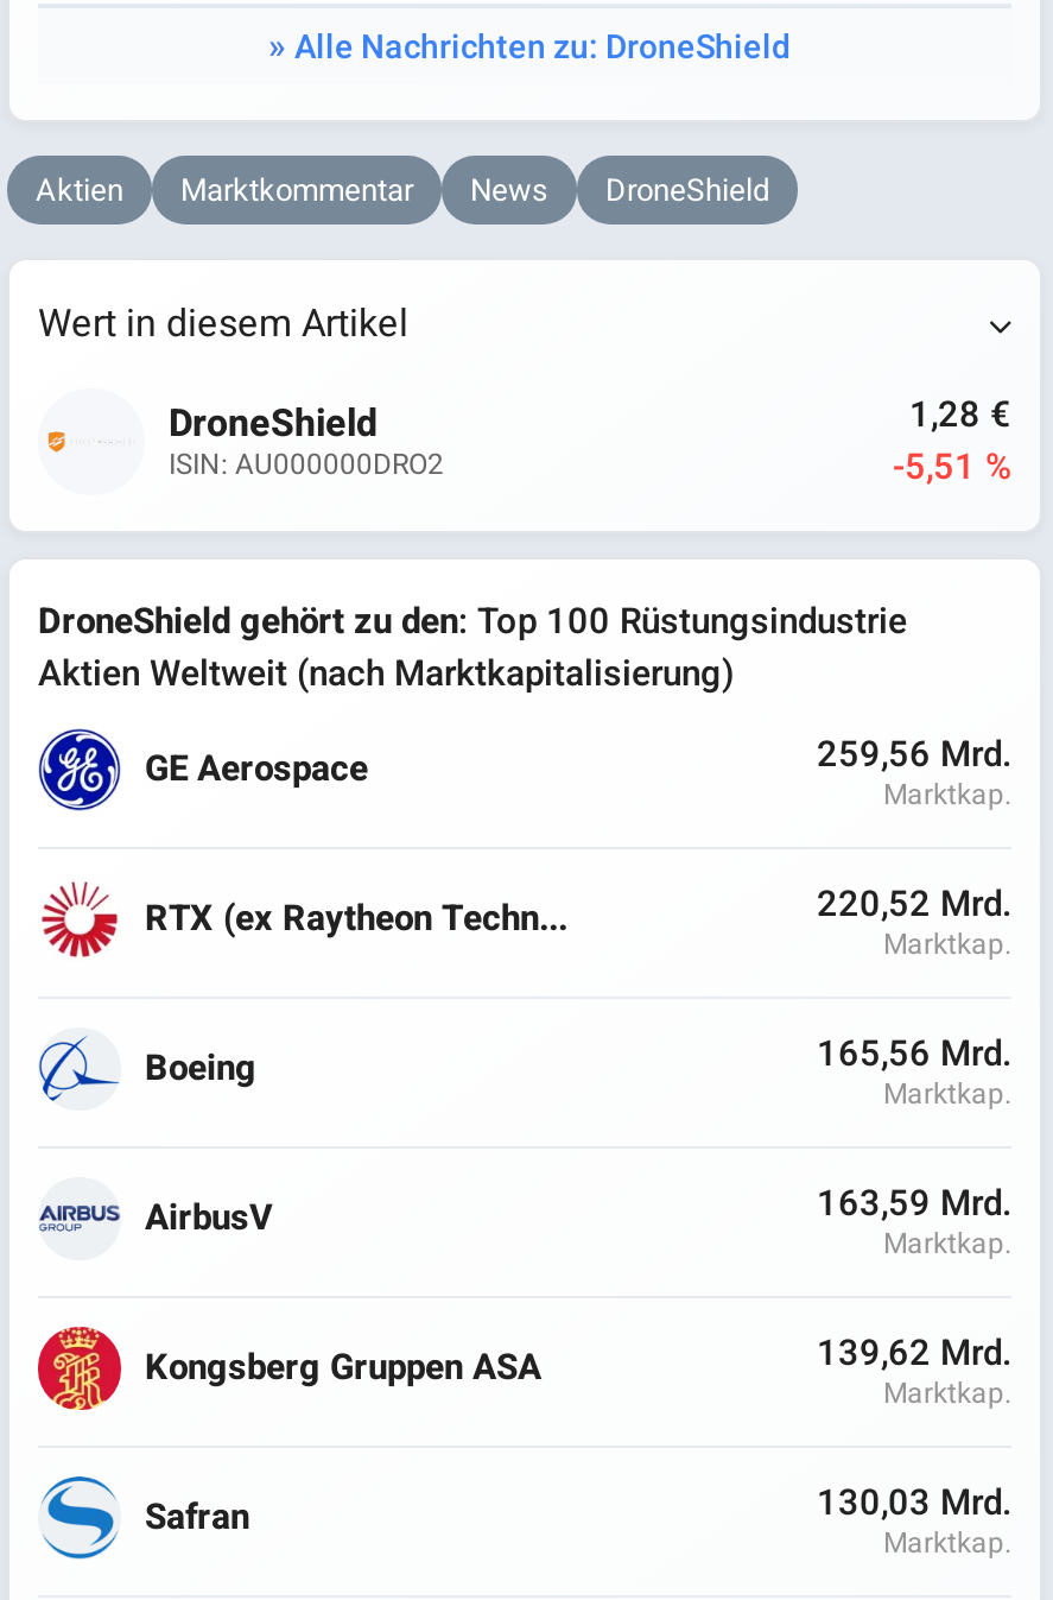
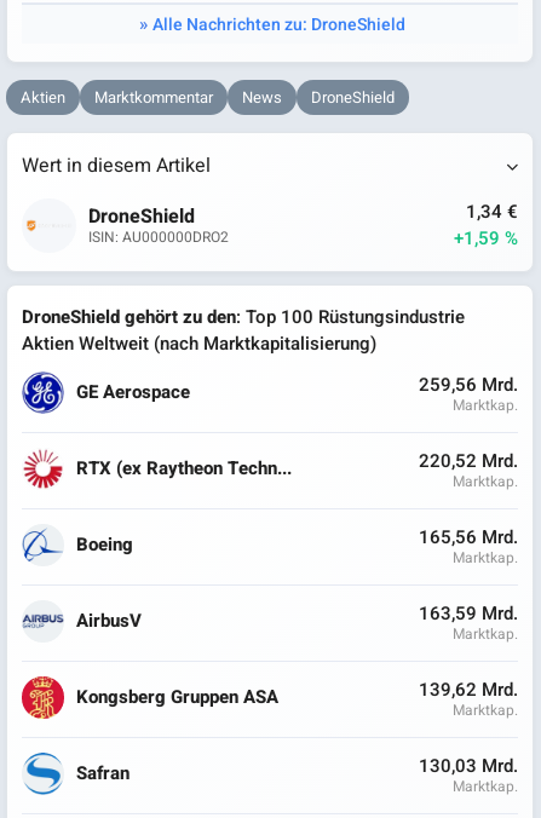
[909,389,1011,441] 1,28 € -> [466,199,518,225] 1,34 €
[893,441,1011,493] -5,51 % -> [454,225,518,252] +1,59 %

